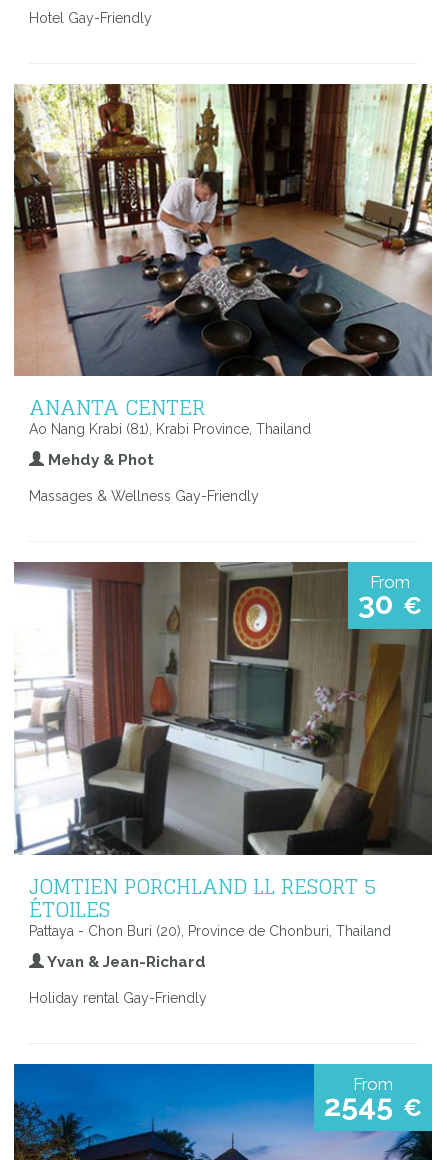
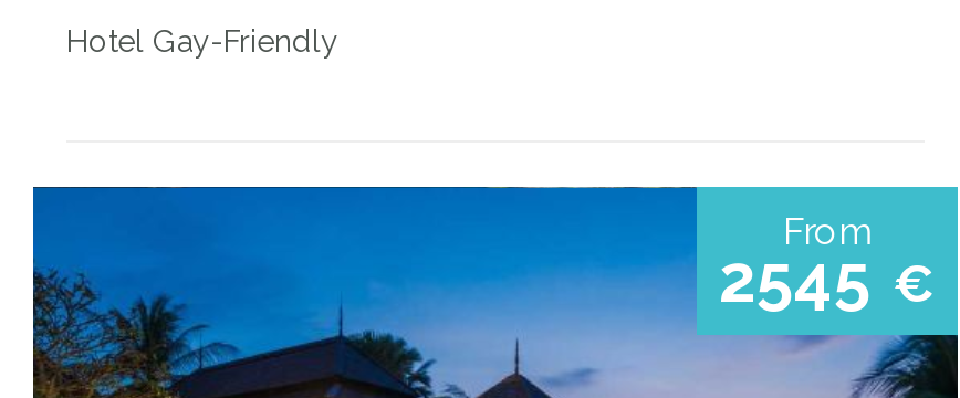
[13,83,433,504] [image] | ANANTA CENTER | Ao Nang Krabi (81), Krabi Province, Thailand | Mehdy & Phot | Massages & Wellness Gay-Friendly -> none
[14,561,433,856] [image] | From | 30 € -> none
[29,867,391,1006] JOMTIEN PORCHLAND LL RESORT 5 | ÉTOILES | Pattaya - Chon Buri (20), Province de Chonburi, Thailand | Yvan & Jean-Richard | Holiday rental Gay-Friendly -> none

